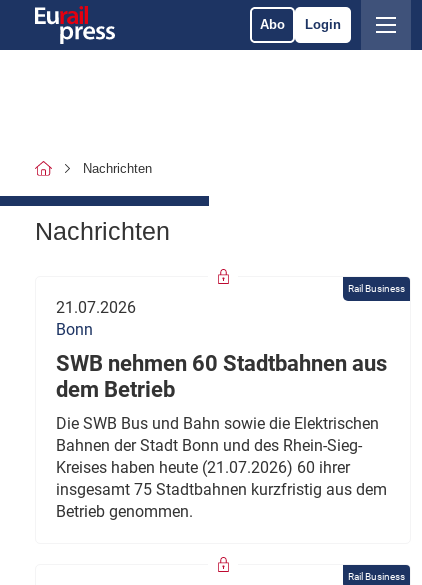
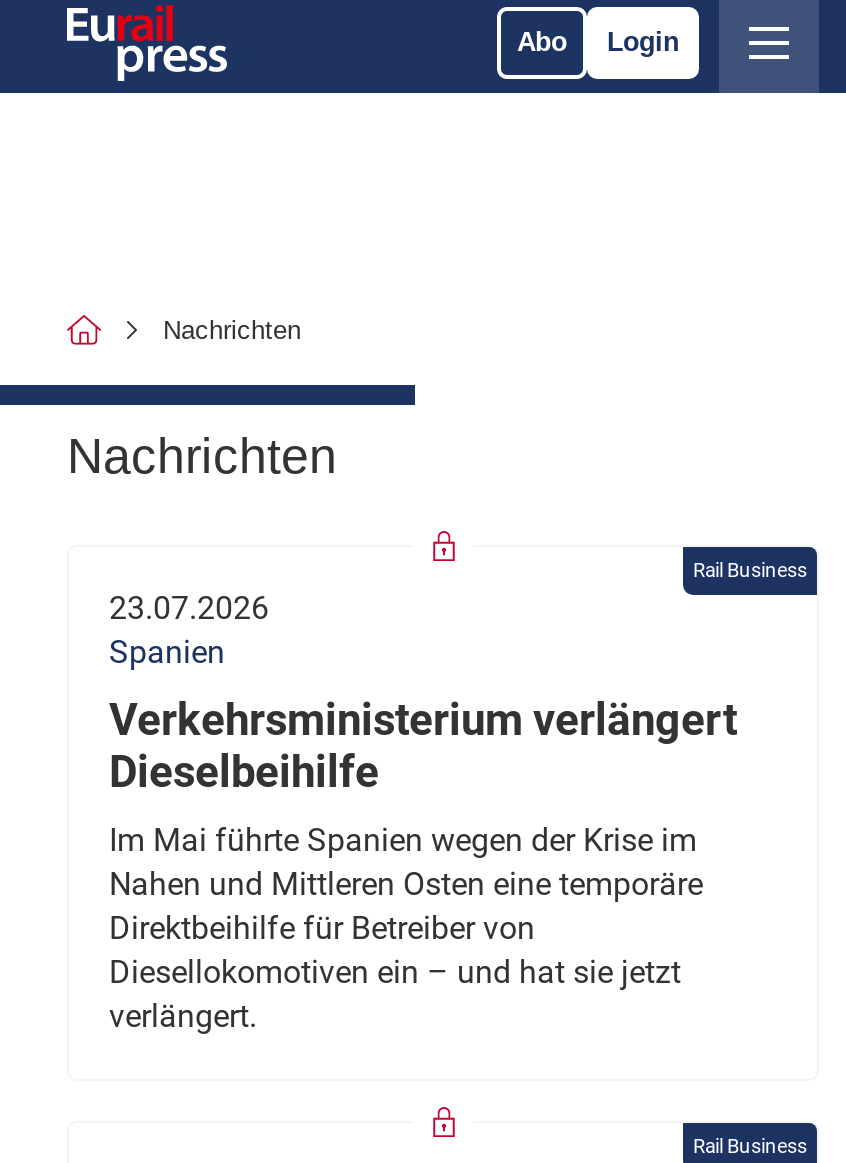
[56,298,136,339] 21.07.2026 | Bonn -> [109,589,269,671] 23.07.2026 | Spanien
[56,351,387,402] SWB nehmen 60 Stadtbahnen aus | dem Betrieb -> [109,695,737,797] Verkehrsministerium verlängert | Dieselbeihilfe
[56,414,387,521] Die SWB Bus und Bahn sowie die Elektrischen | Bahnen der Stadt Bonn und des Rhein-Sieg- | Kreises haben heute (21.07.2026) 60 ihrer | insgesamt 75 Stadtbahnen kurzfristig aus dem | Betrieb genommen. -> [109,821,703,1035] Im Mai führte Spanien wegen der Krise im | Nahen und Mittleren Osten eine temporäre | Direktbeihilfe für Betreiber von | Diesellokomotiven ein – und hat sie jetzt | verlängert.

